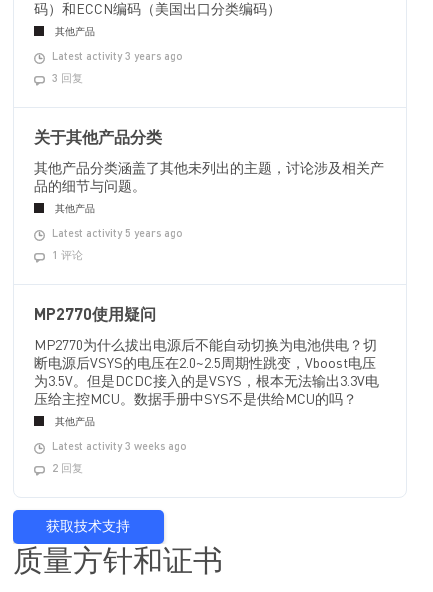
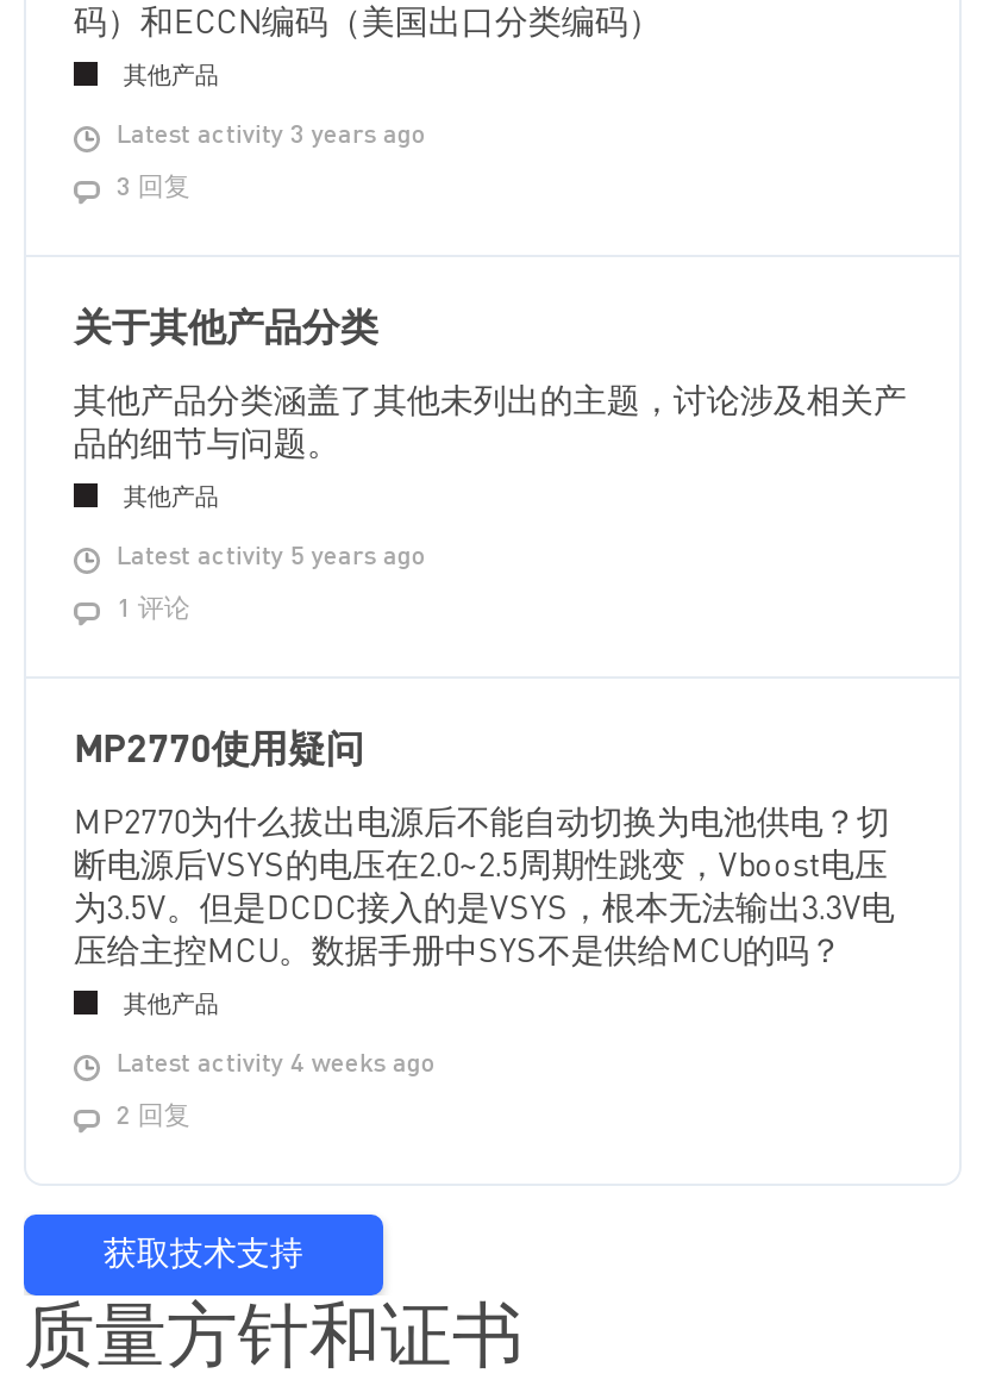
[52,442,187,453] Latest activity 3 weeks ago -> [116,1053,438,1079] Latest activity 4 weeks ago

